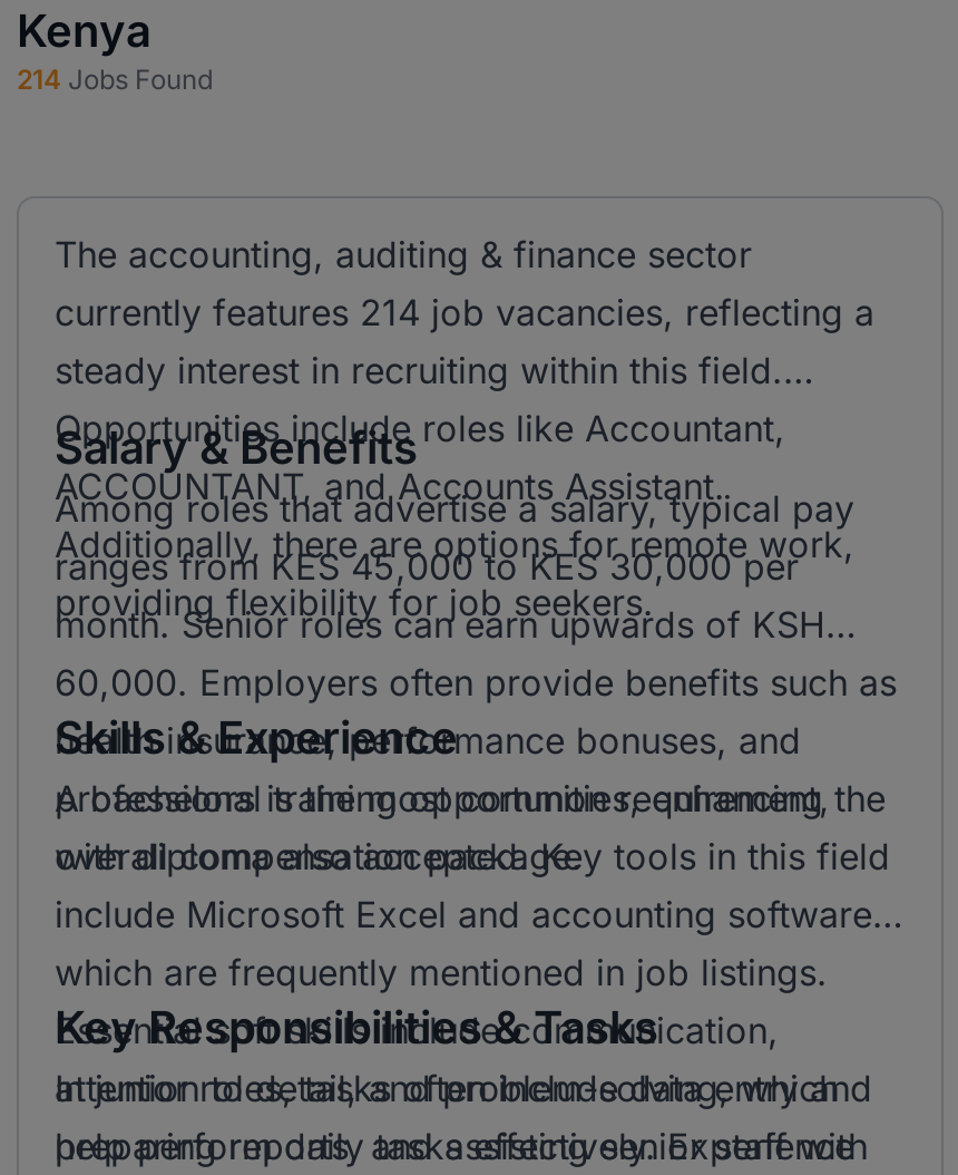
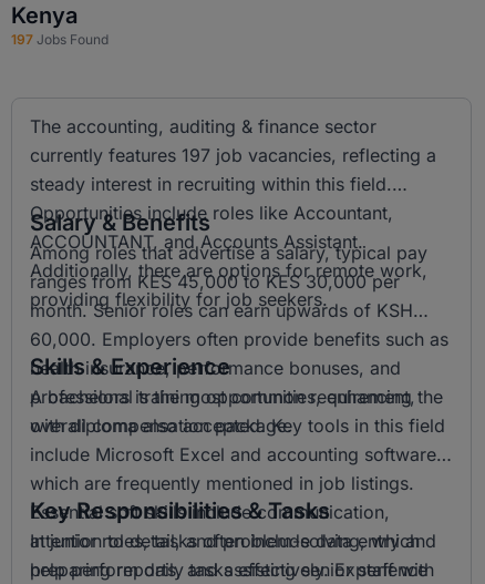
[17,62,213,96] 214 Jobs Found -> [11,31,109,48] 197 Jobs Found
[55,290,874,334] currently features 214 job vacancies, reflecting a -> [30,144,436,166] currently features 197 job vacancies, reflecting a

